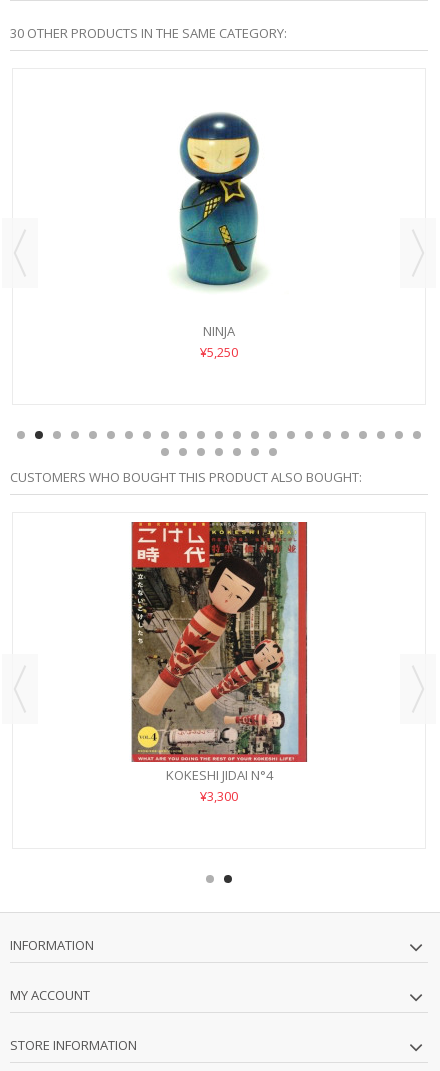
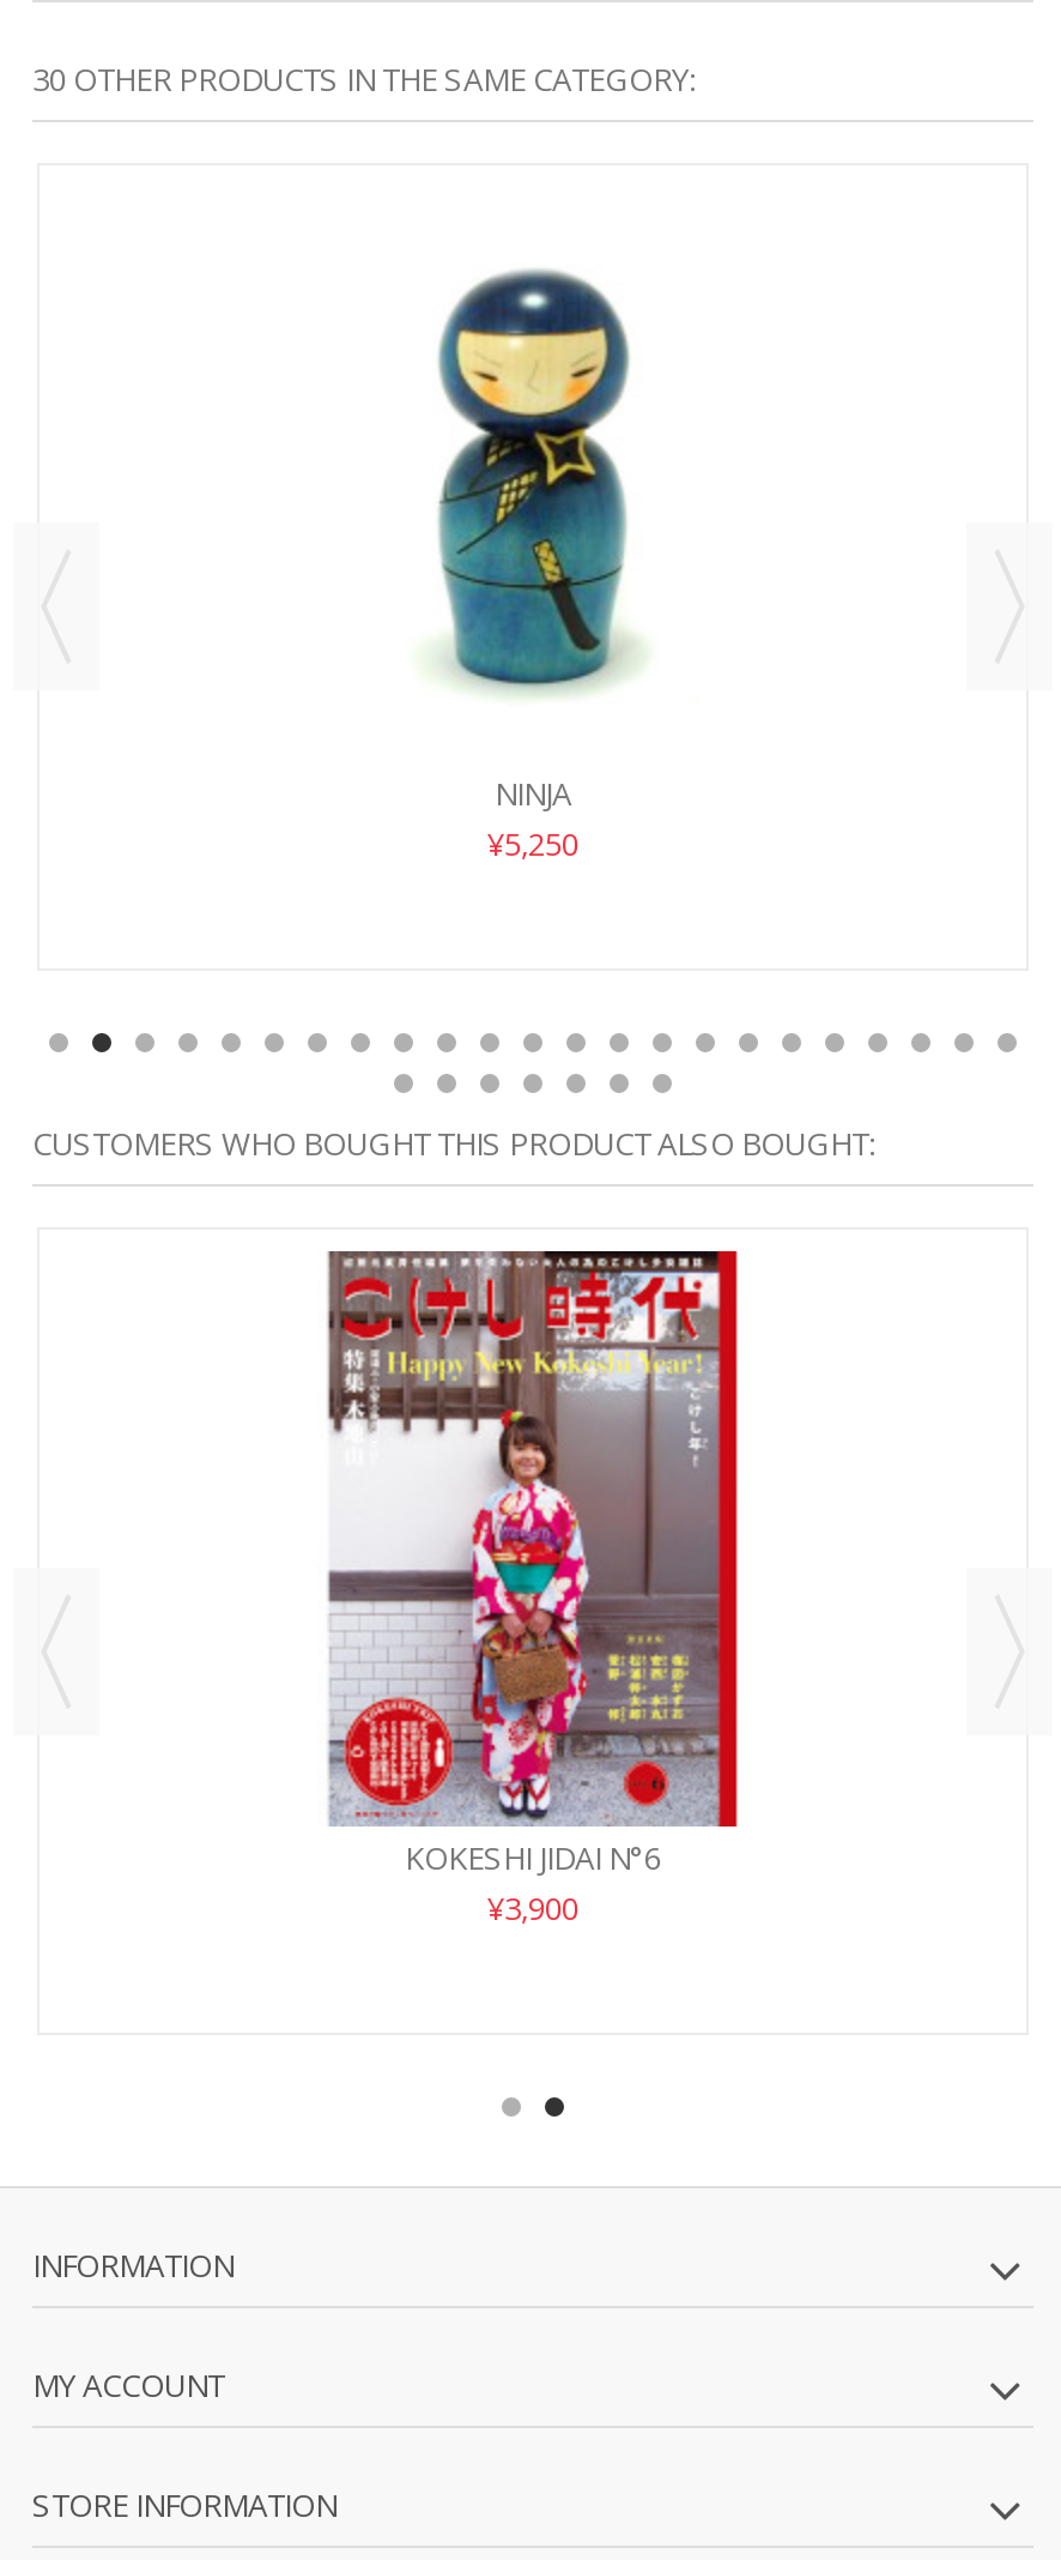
[130,521,308,784] [image] | KOKESHI JIDAI N°4 -> [325,1249,744,1879] [image] | KOKESHI JIDAI N°6
[200,787,238,805] ¥3,300 -> [487,1886,578,1929] ¥3,900

